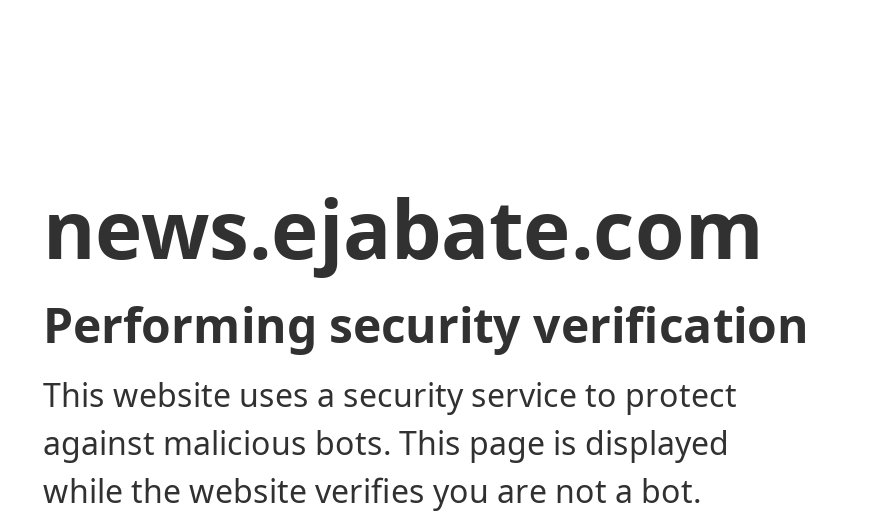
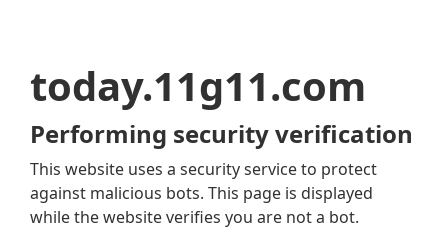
[43,173,763,283] news.ejabate.com -> [30,58,366,113] today.11g11.com

